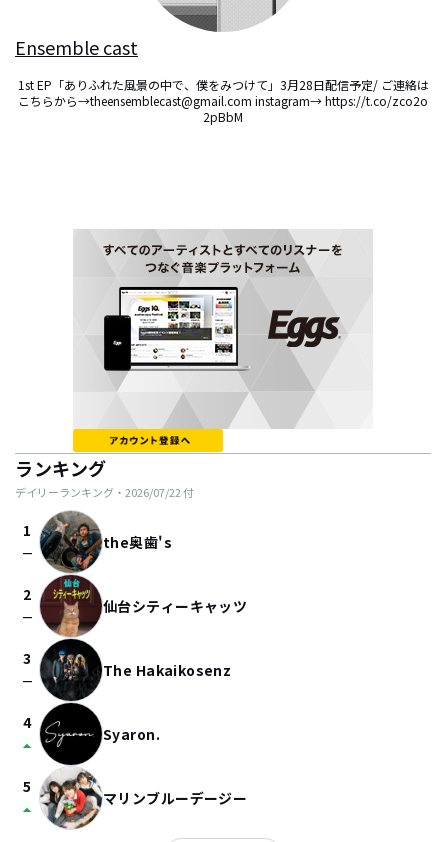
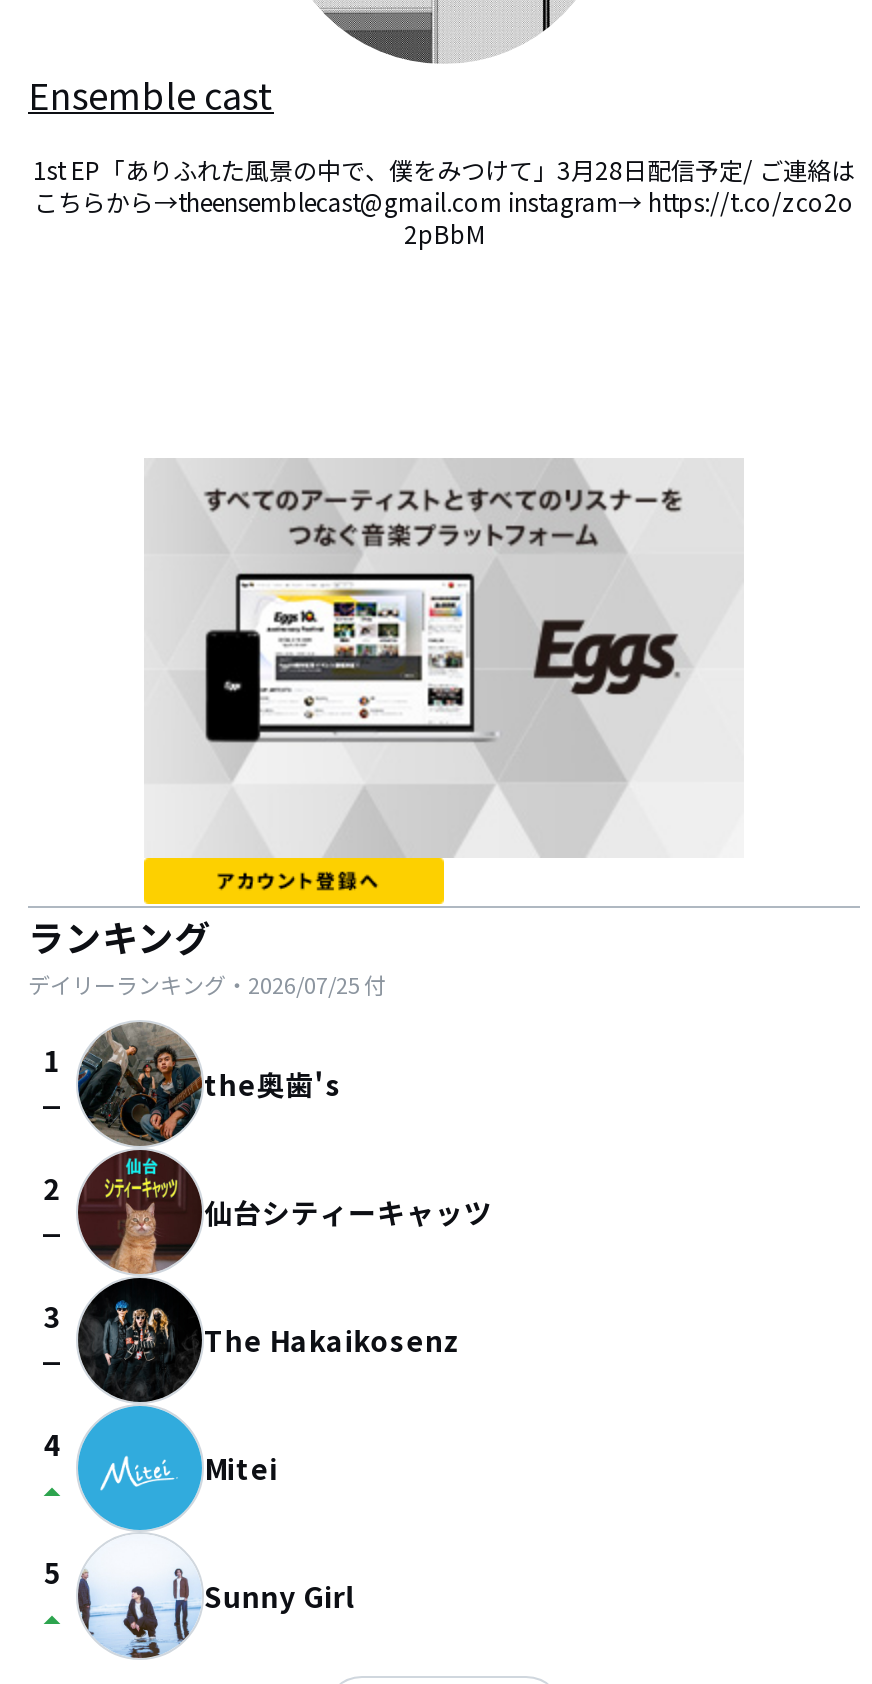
[15,484,194,500] デイリーランキング・2026/07/22付 -> [28,968,386,1000] デイリーランキング・2026/07/25付
[39,703,160,829] [image] | Syaron. -> [76,1404,278,1660] [image] | Mitei
[103,788,247,808] マリンブルーデージー -> [204,1576,354,1616] Sunny Girl

